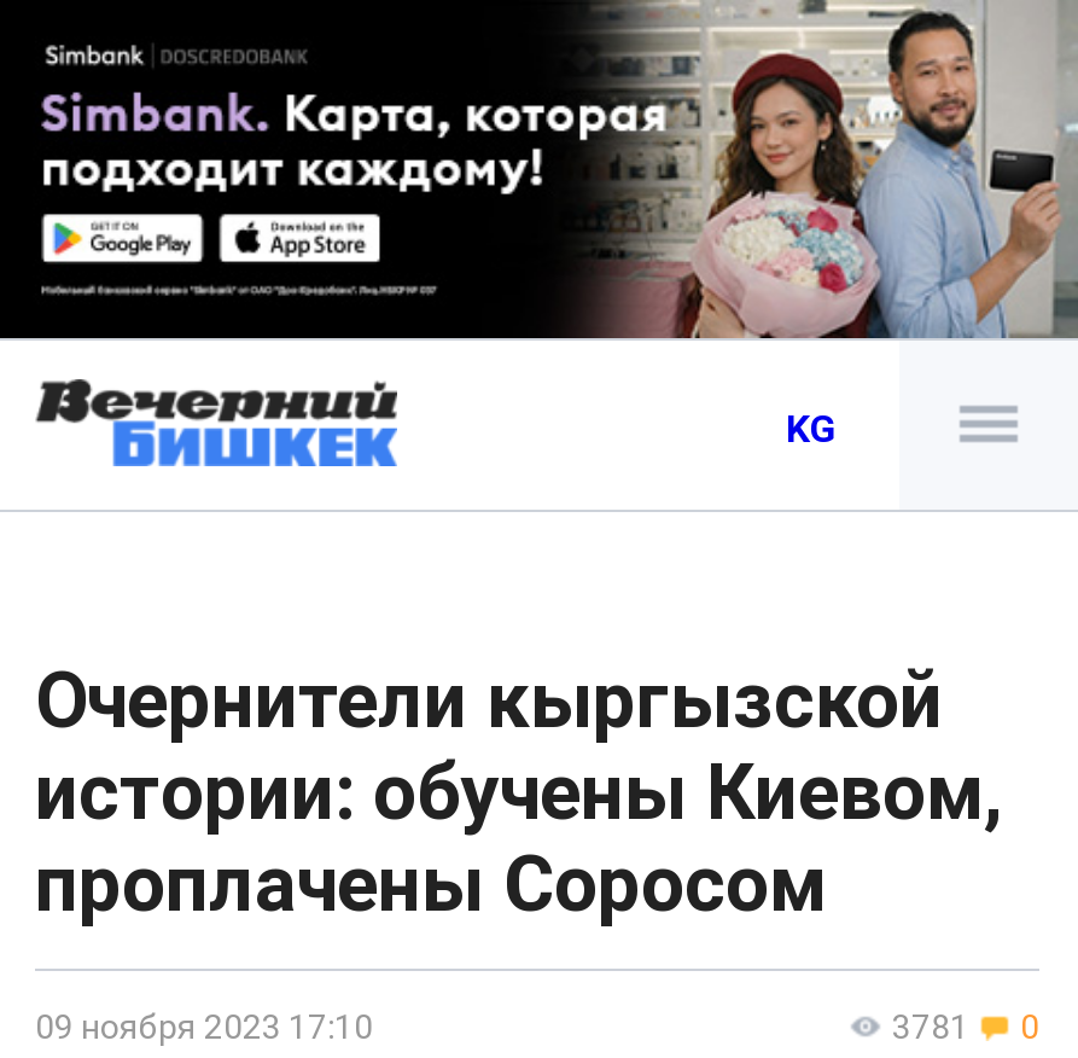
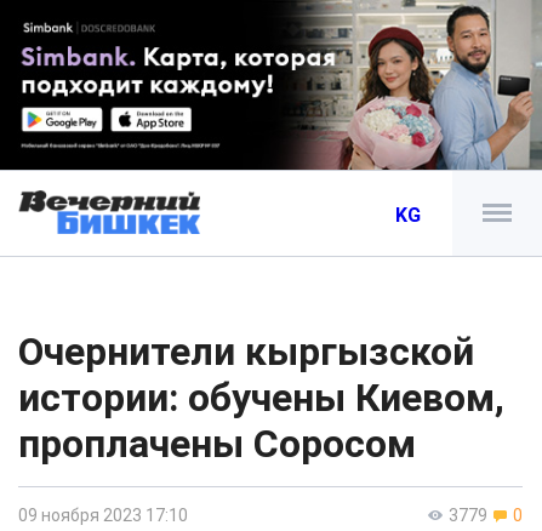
[885,1007,1039,1046] 3781 0 -> [445,506,523,525] 3779 0

